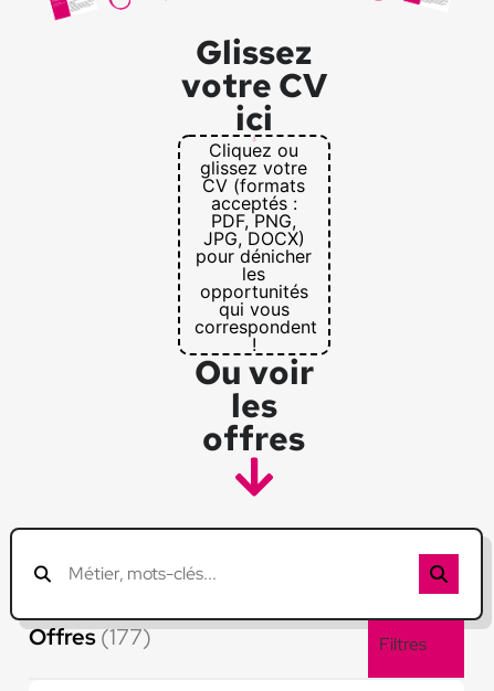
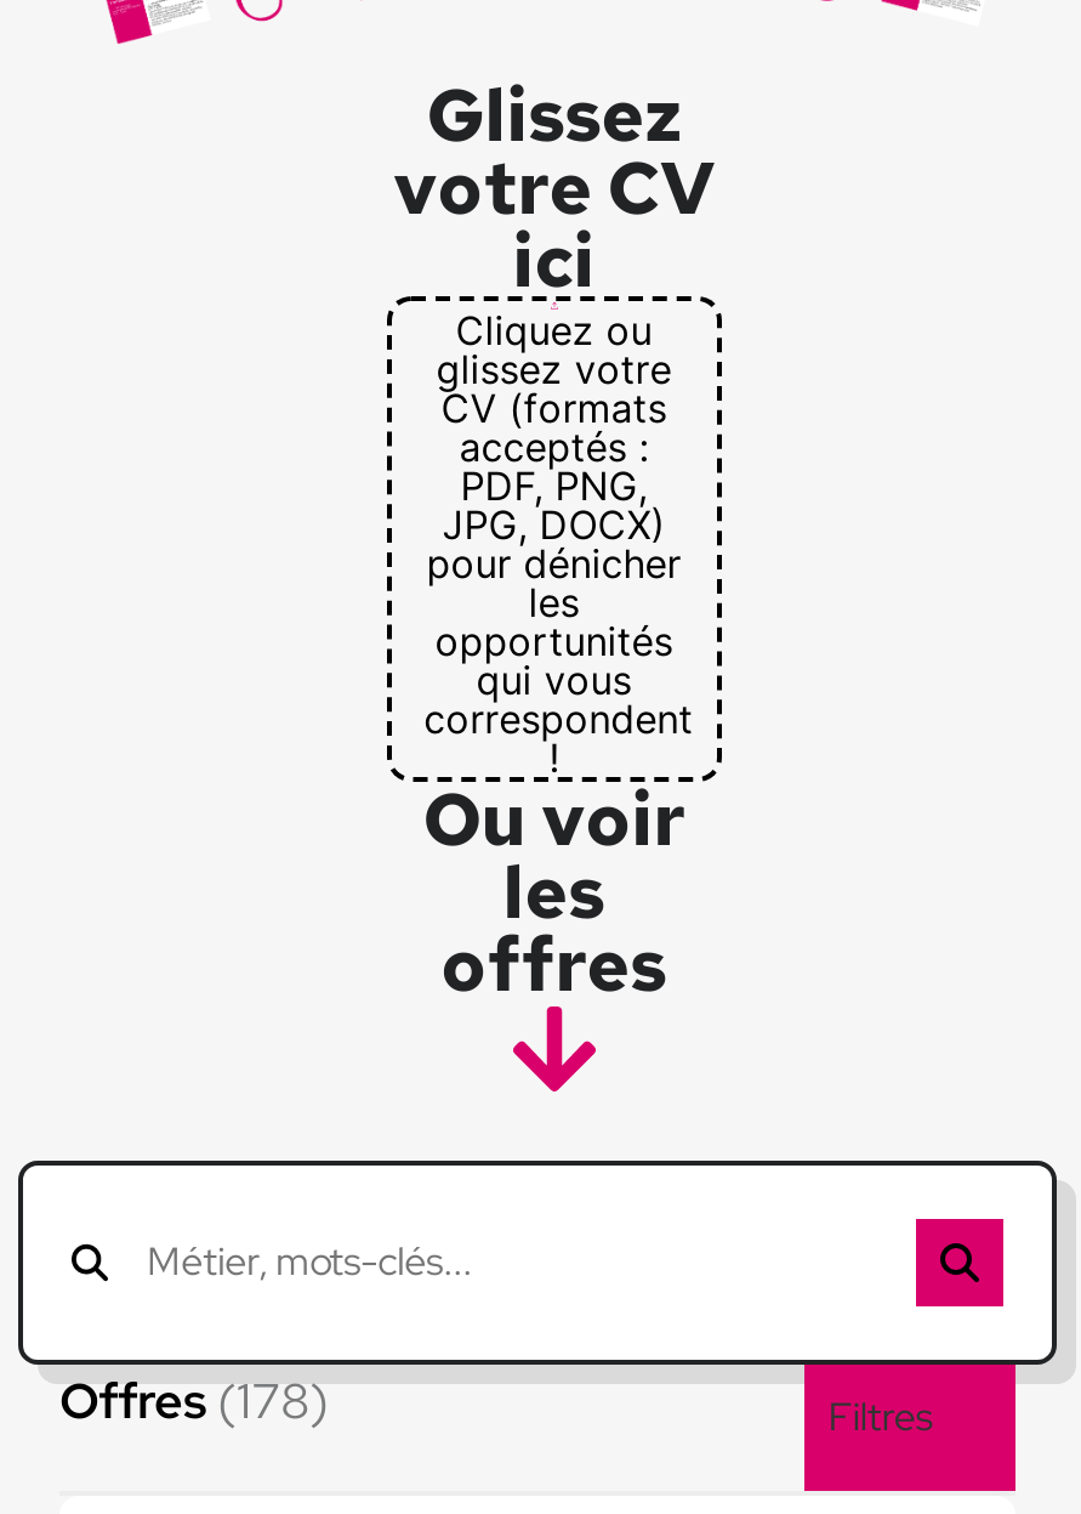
[29,623,152,651] Offres (177) -> [60,1370,329,1433] Offres (178)

